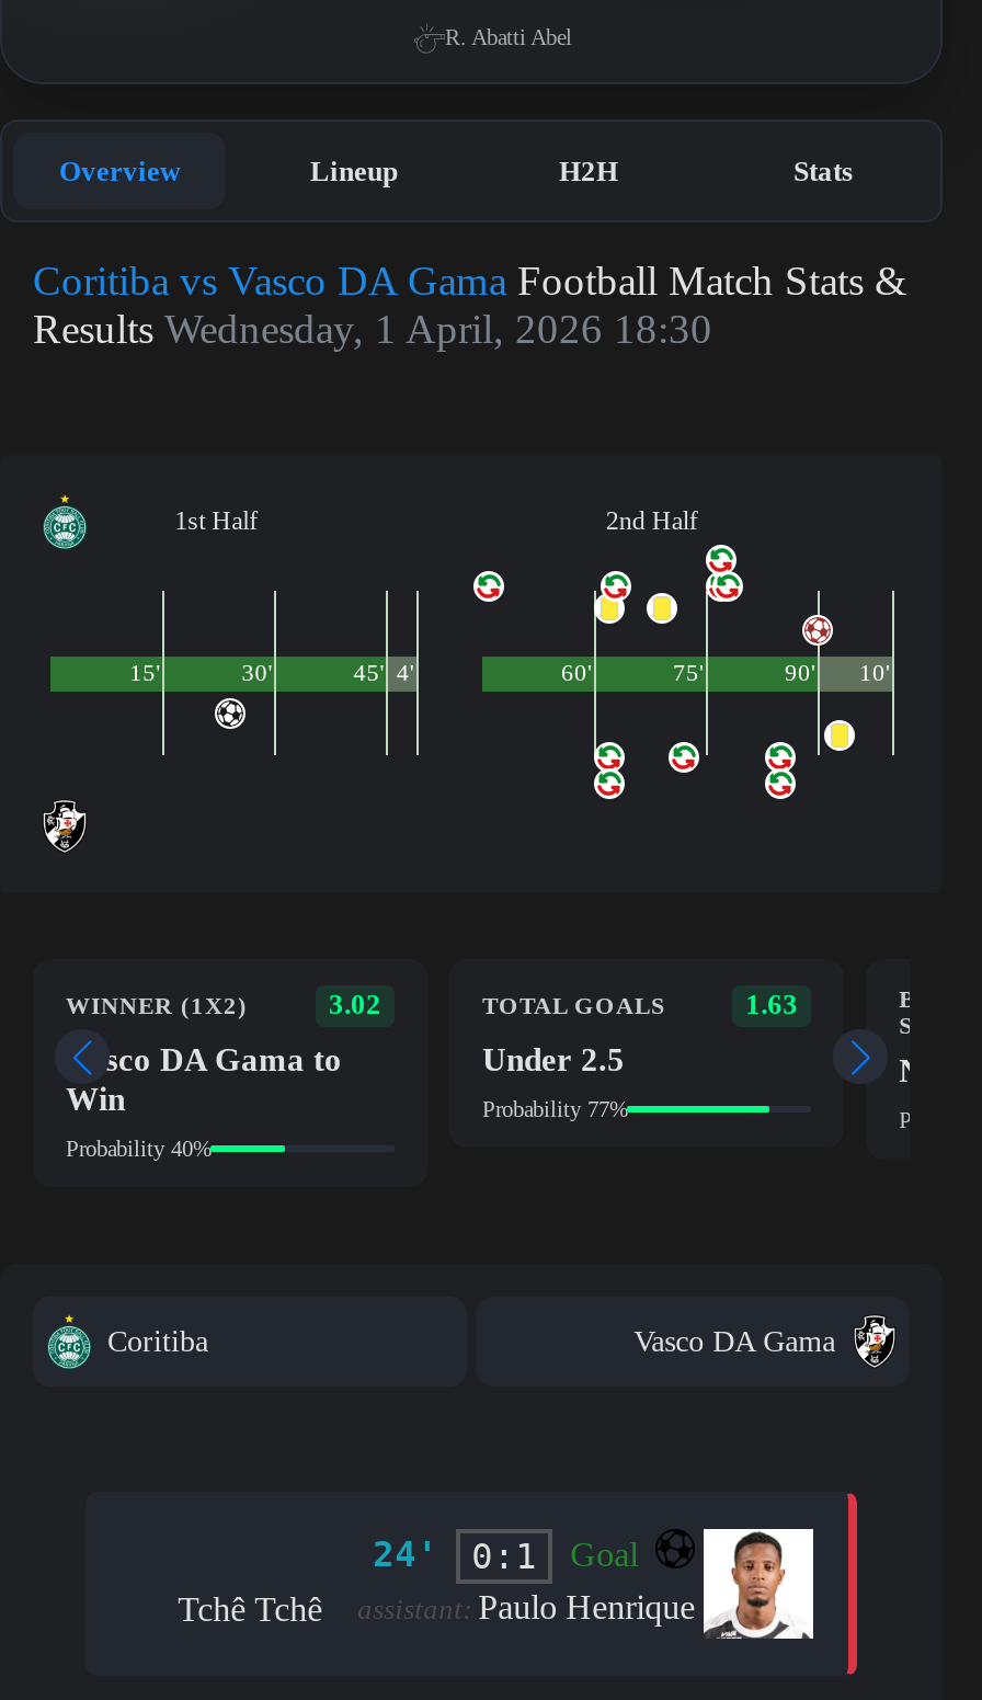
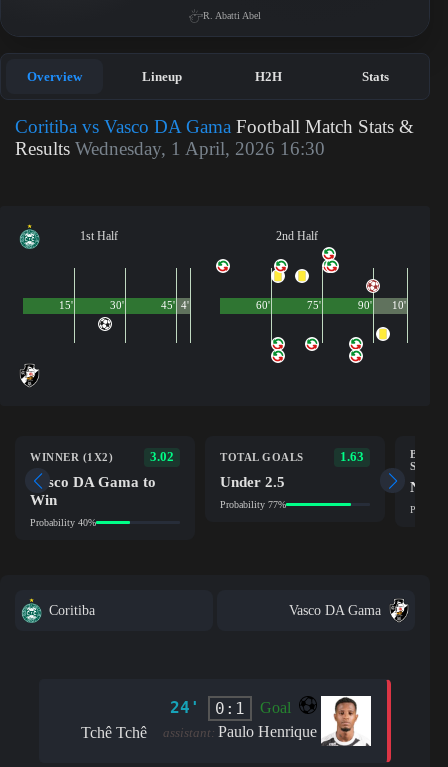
[33,306,712,352] Results Wednesday, 1 April, 2026 18:30 -> [15,138,325,159] Results Wednesday, 1 April, 2026 16:30

